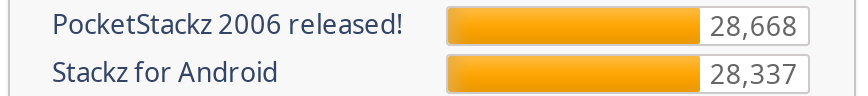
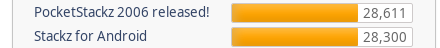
[710,8,798,44] 28,668 -> [363,4,407,22] 28,611
[710,56,798,92] 28,337 -> [363,28,407,46] 28,300

